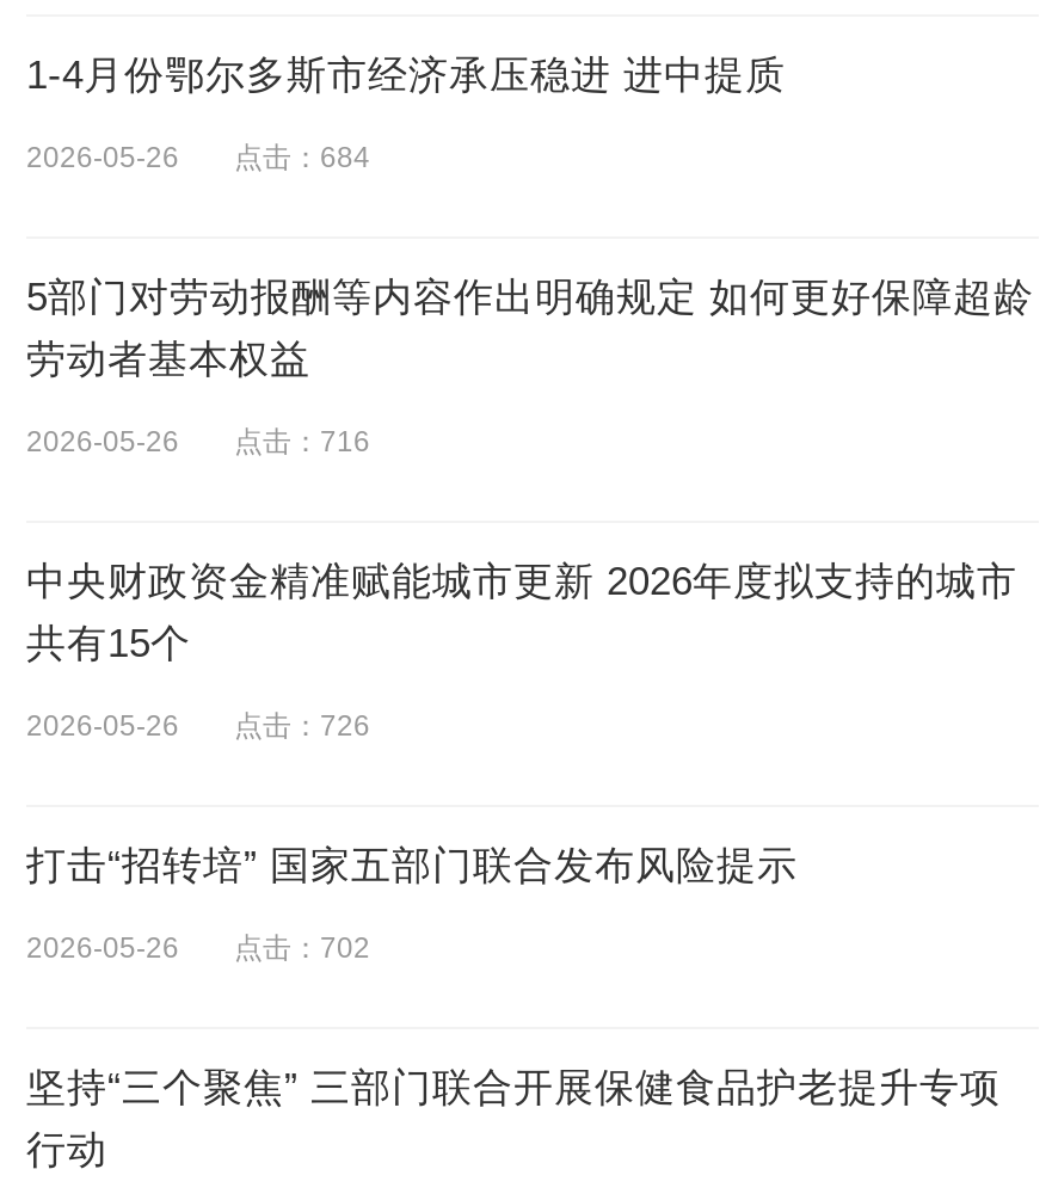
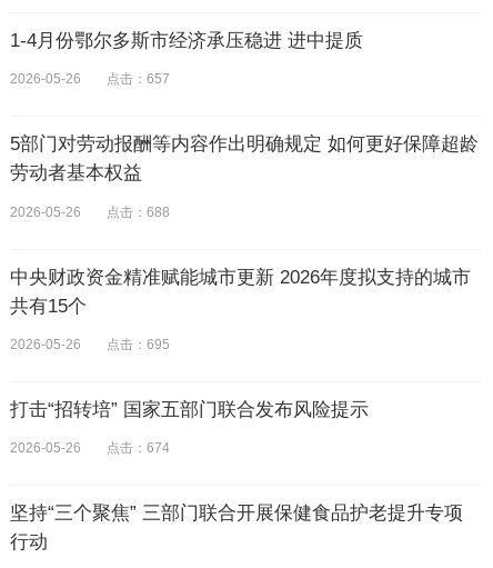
[26,141,370,174] 2026-05-26 点击：684 -> [10,72,170,87] 2026-05-26 点击：657
[26,425,370,459] 2026-05-26 点击：716 -> [10,204,170,220] 2026-05-26 点击：688
[26,710,370,743] 2026-05-26 点击：726 -> [10,337,170,352] 2026-05-26 点击：695
[26,932,370,966] 2026-05-26 点击：702 -> [10,440,170,456] 2026-05-26 点击：674

